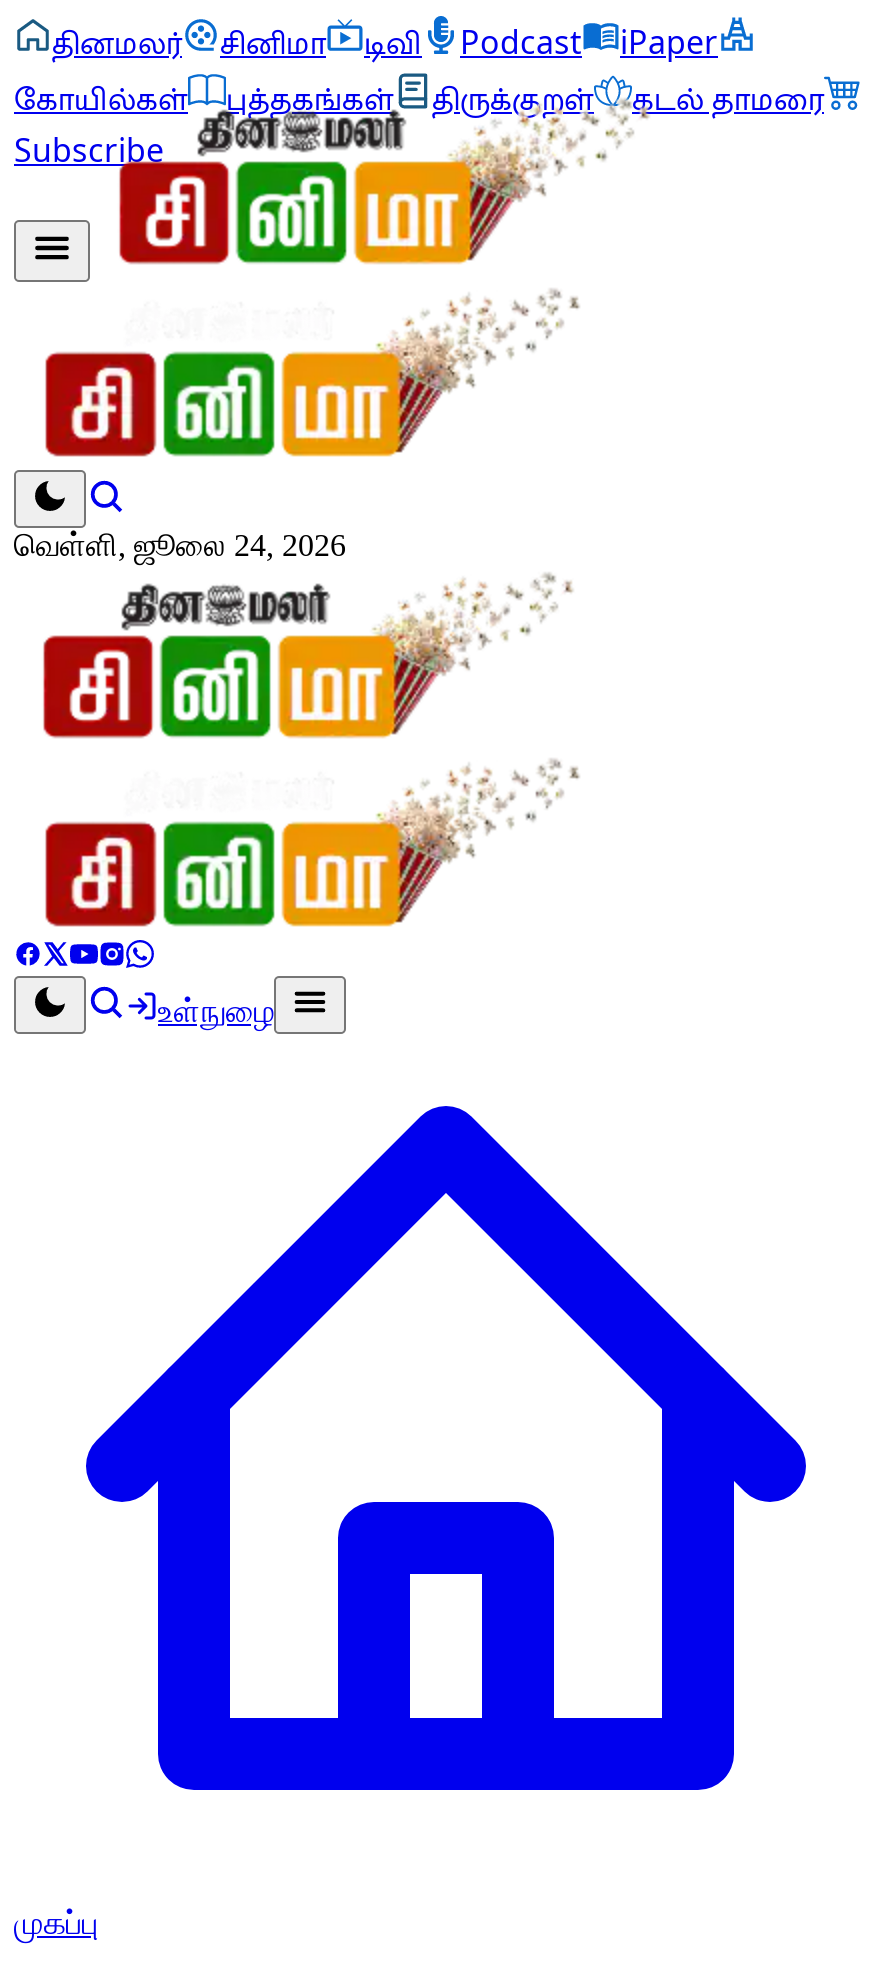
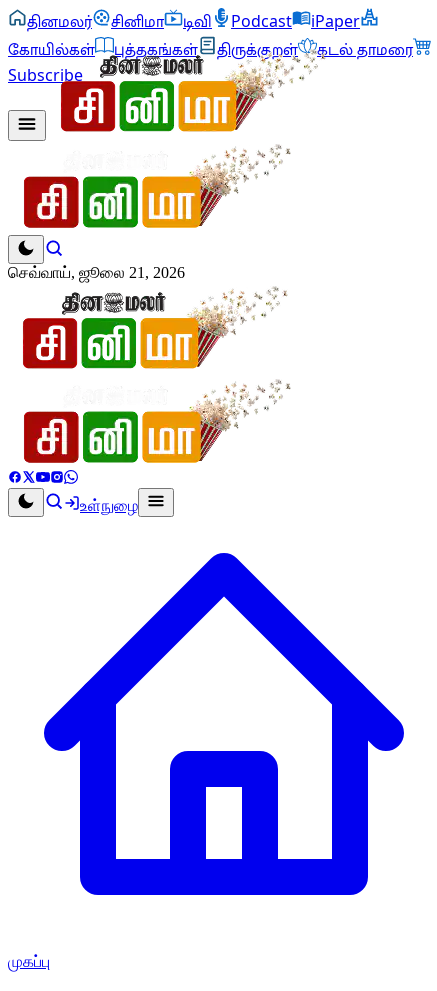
[14,528,346,562] வெள்ளி, ஜூலை 24, 2026 -> [8,264,185,281] செவ்வாய், ஜூலை 21, 2026

